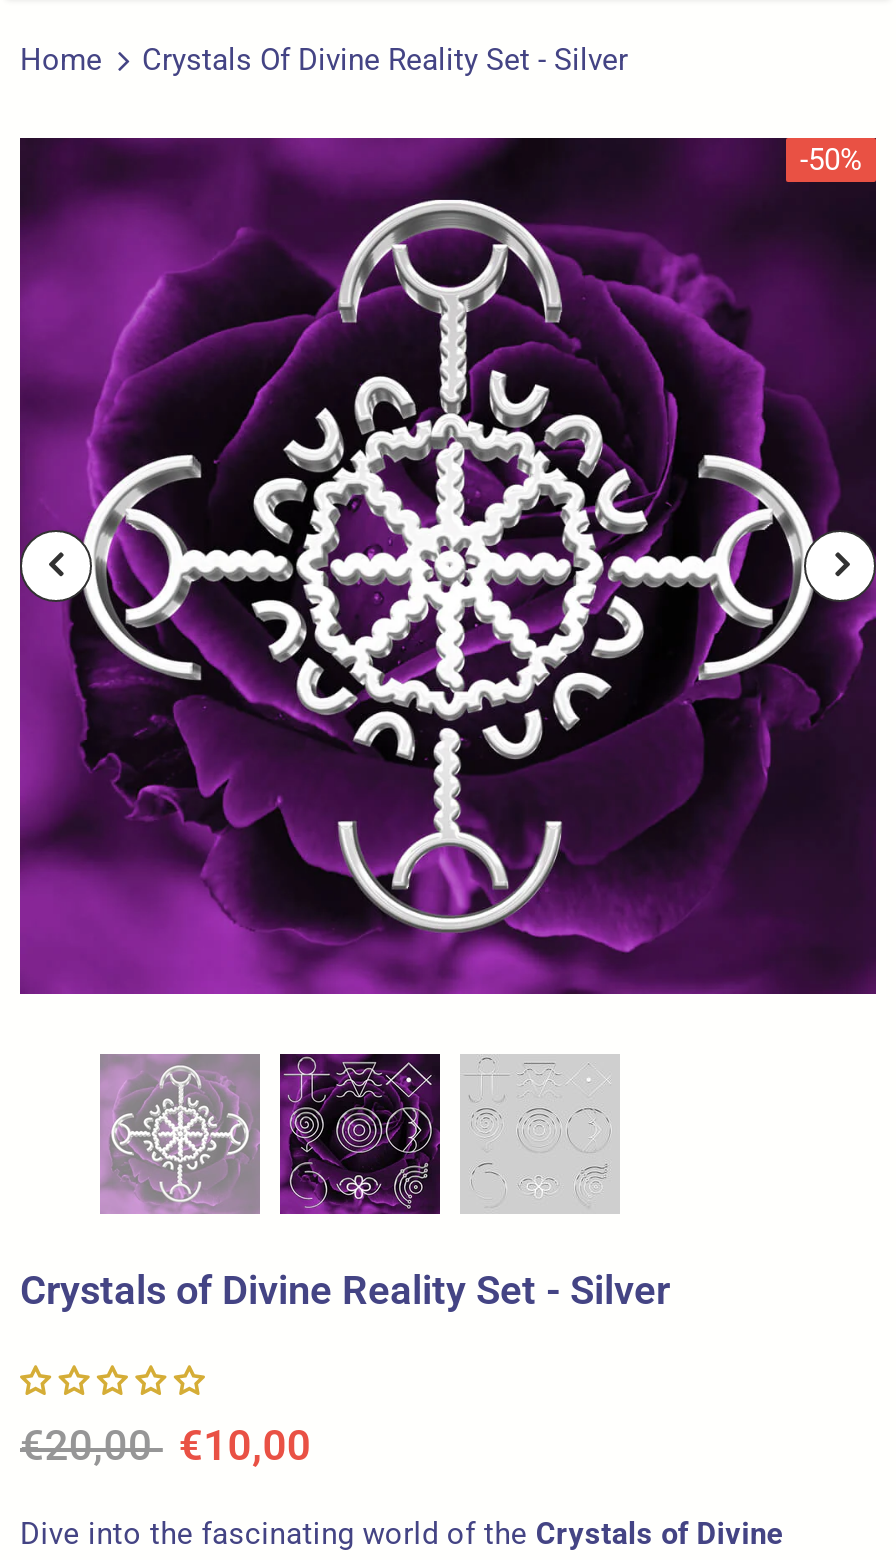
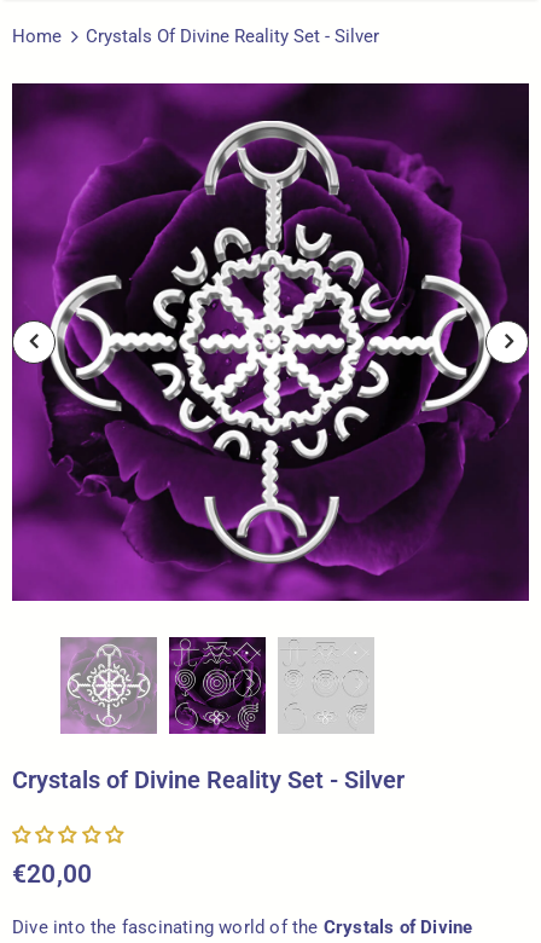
[800,142,862,178] -50% -> none
[20,1422,311,1470] €20,00 €10,00 -> [12,860,92,889] €20,00

